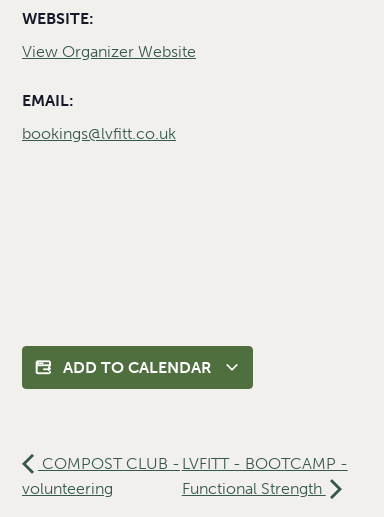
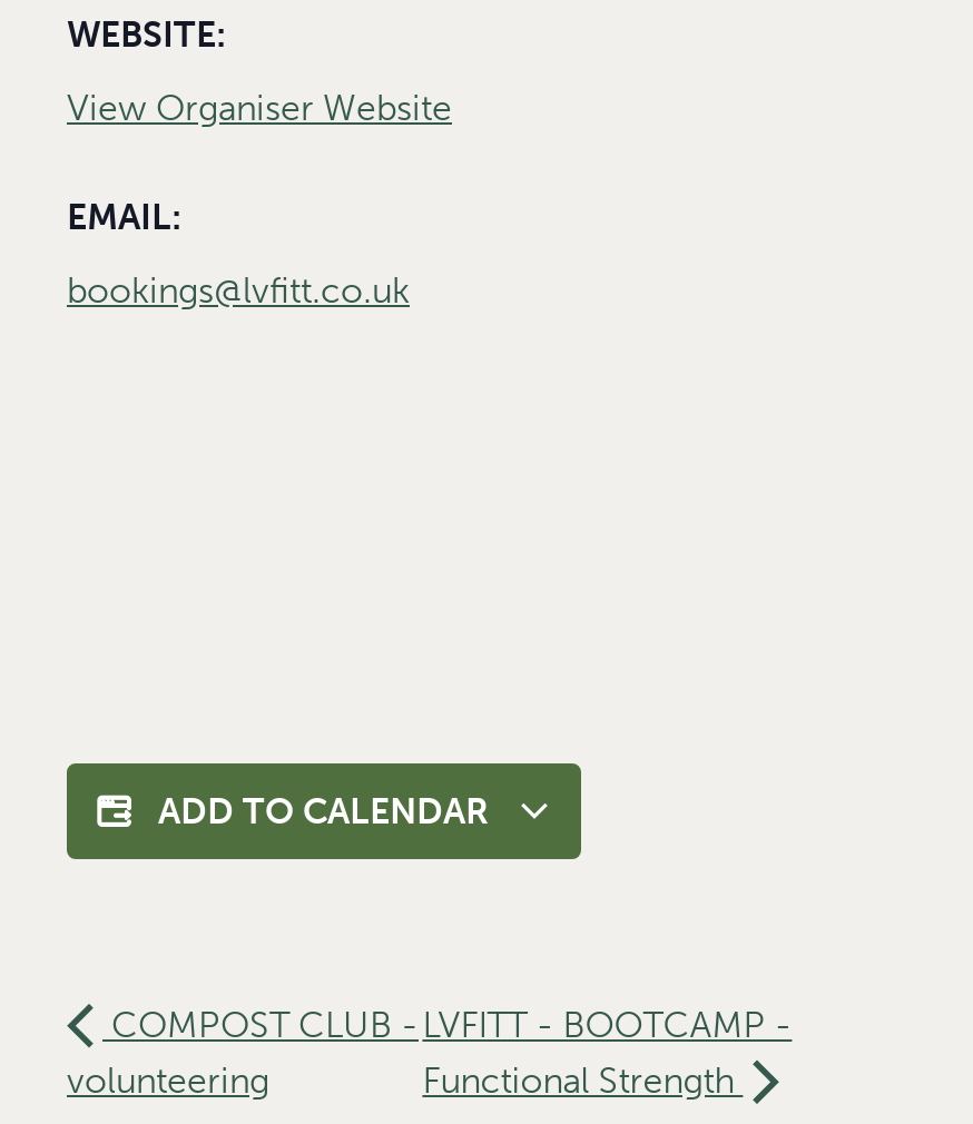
[22,42,196,61] View Organizer Website -> [67,87,452,130] View Organiser Website

